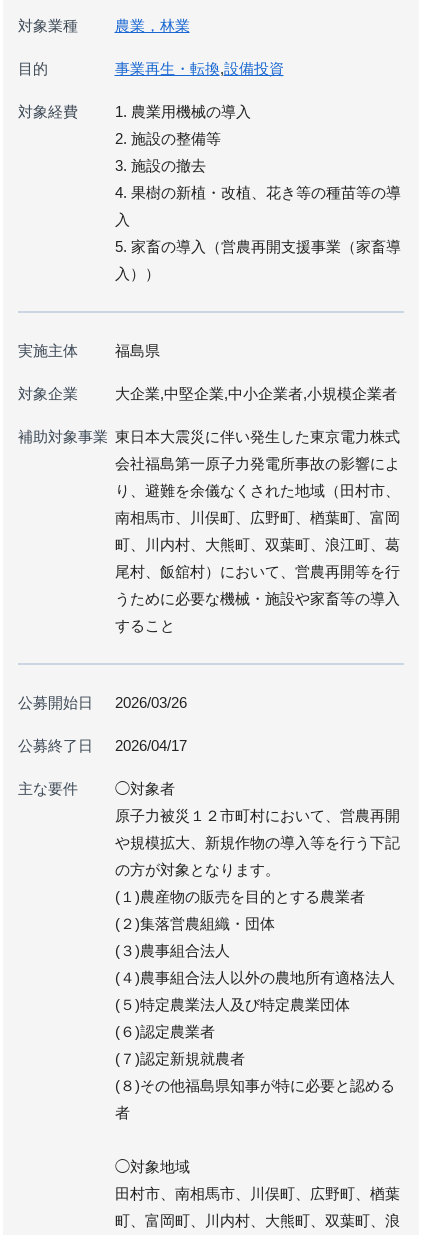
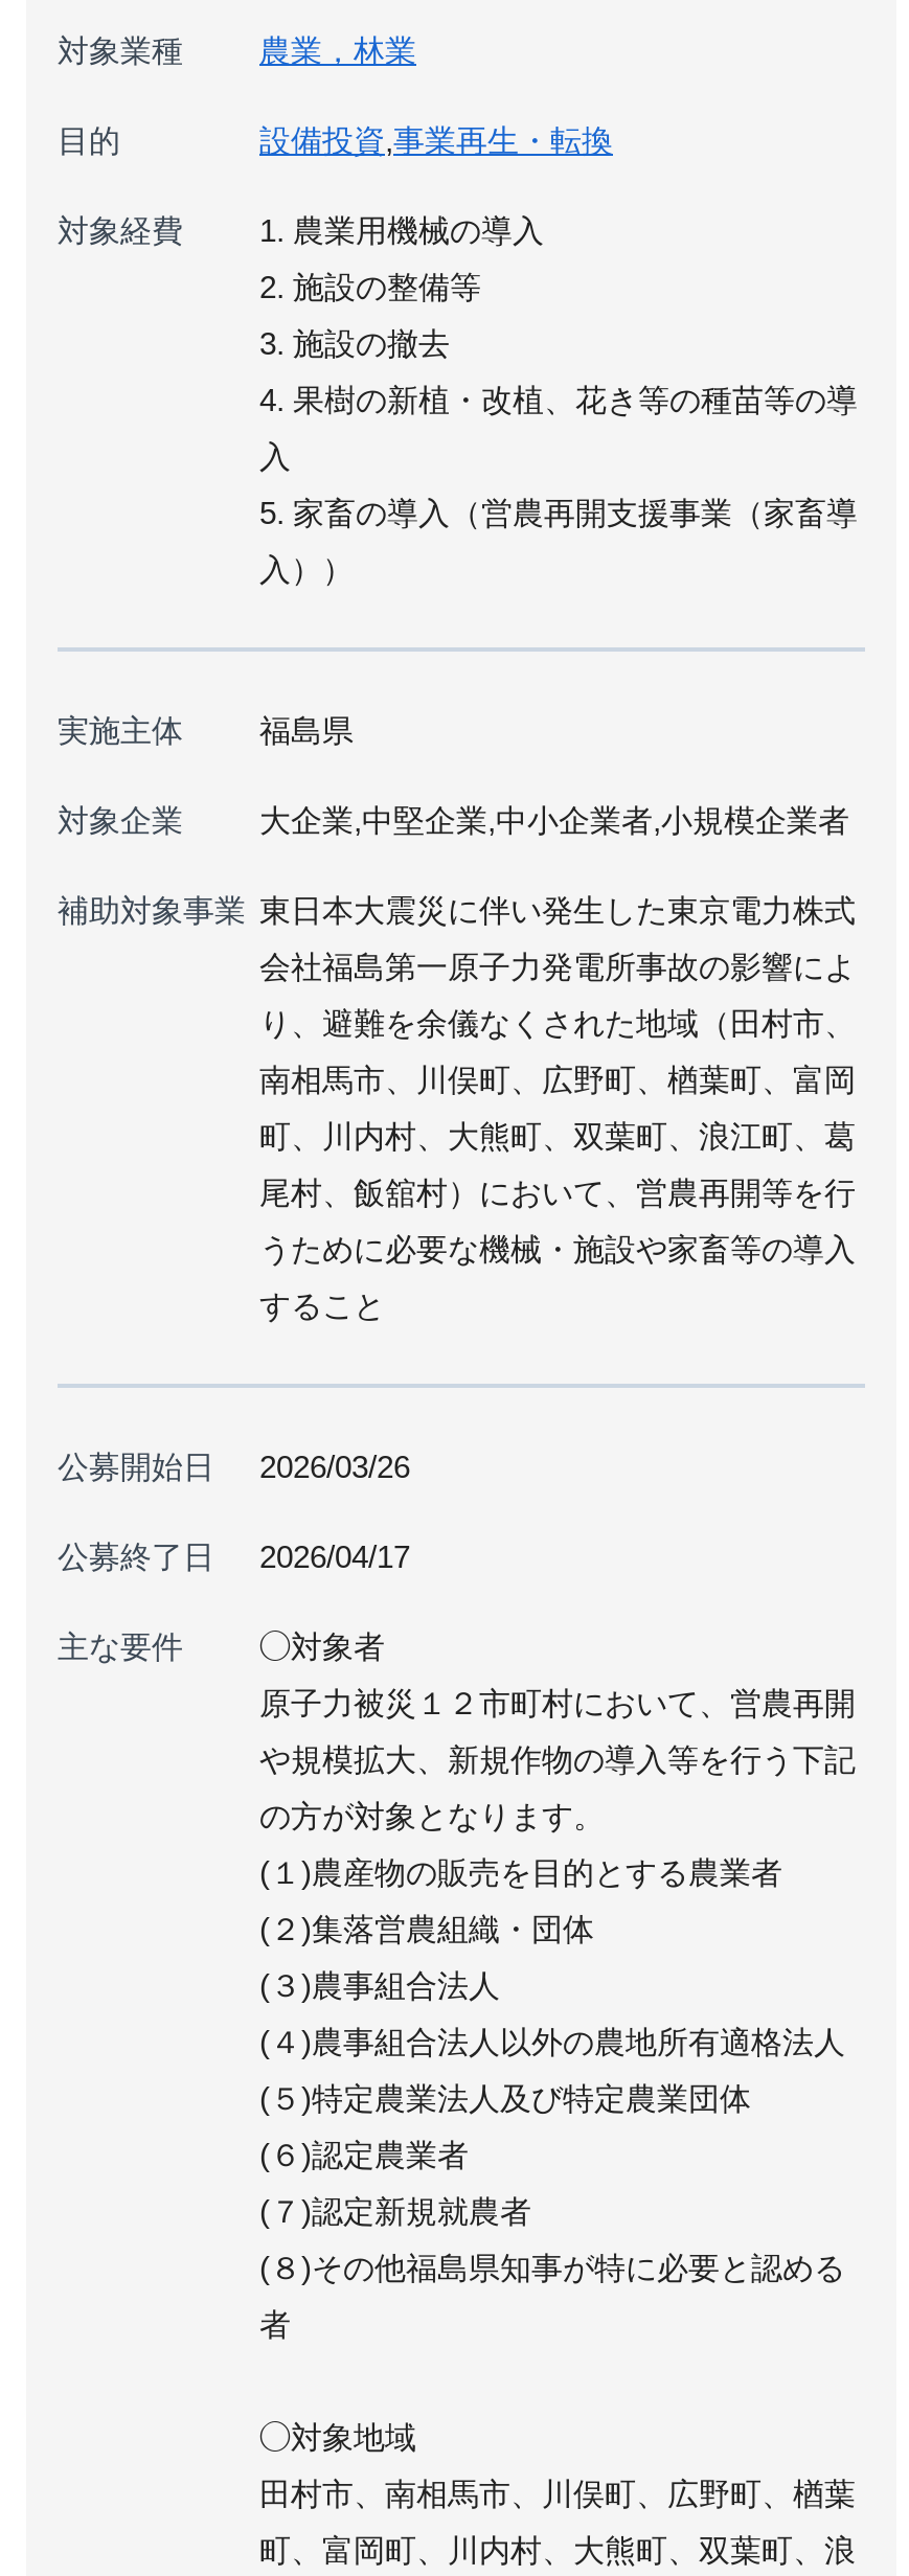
[114,60,283,77] 事業再生・転換,設備投資 -> [259,122,613,157] 設備投資,事業再生・転換

